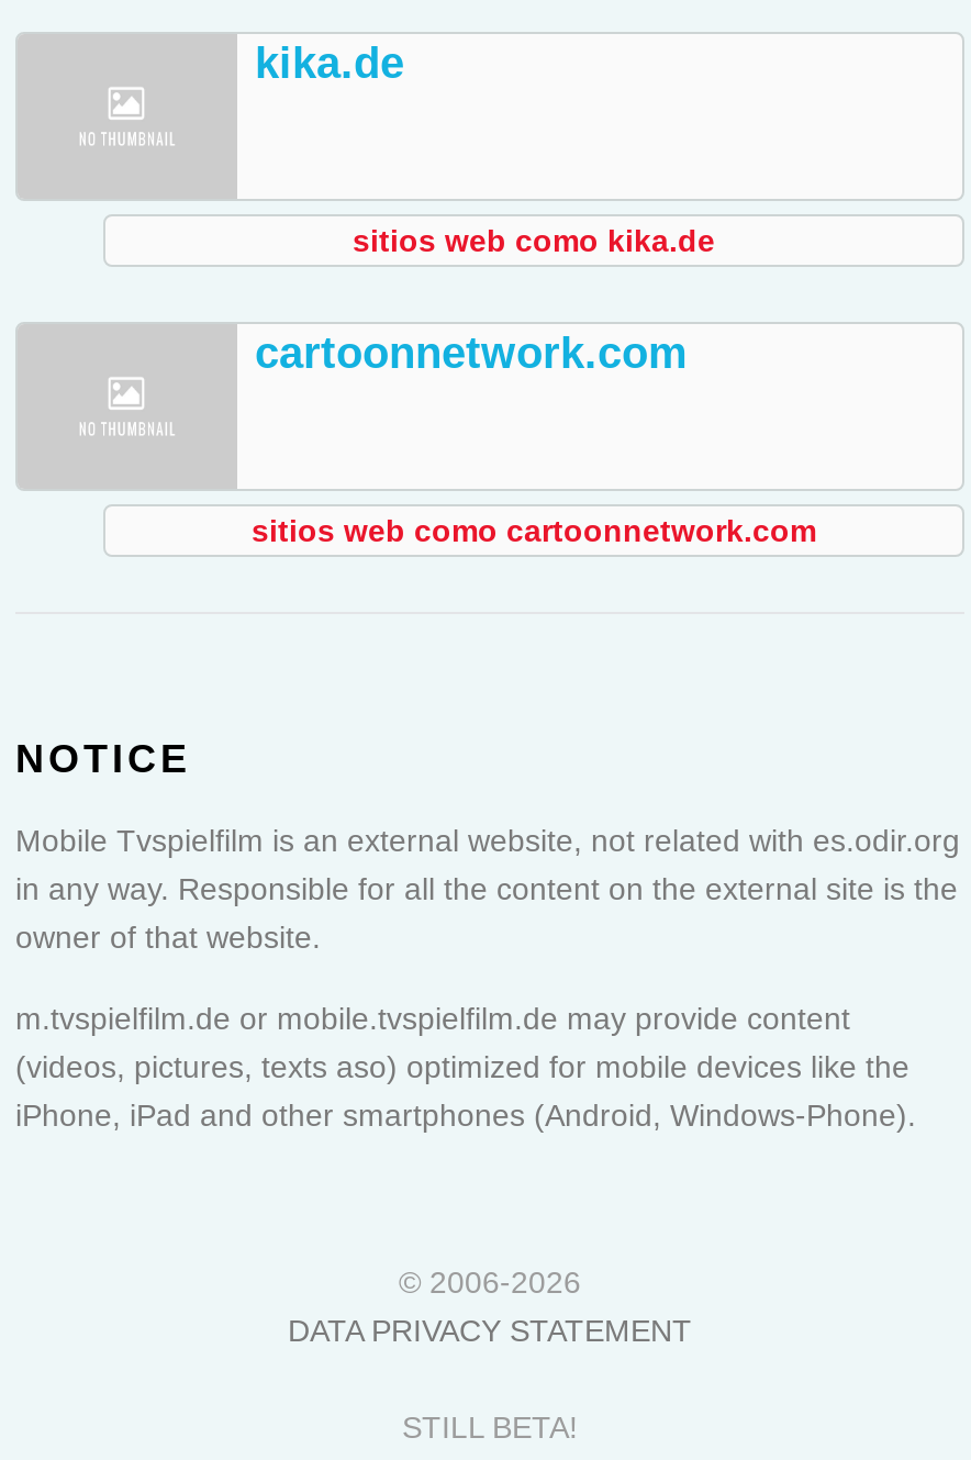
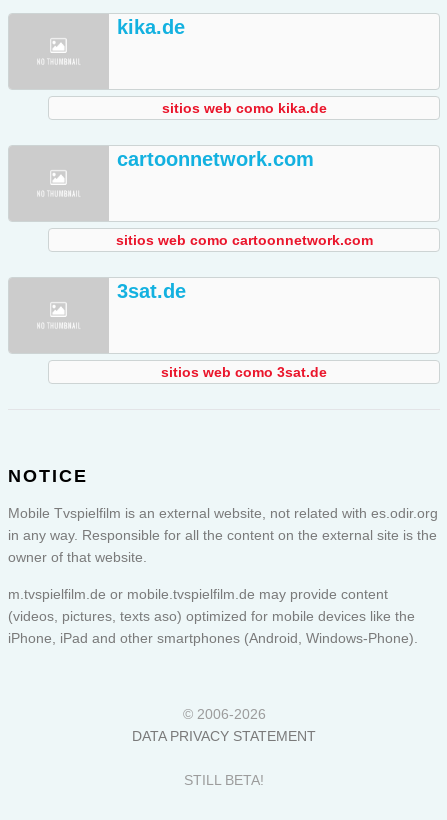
none -> [117,280,186,302] 3sat.de
none -> [161,364,327,380] sitios web como 3sat.de

